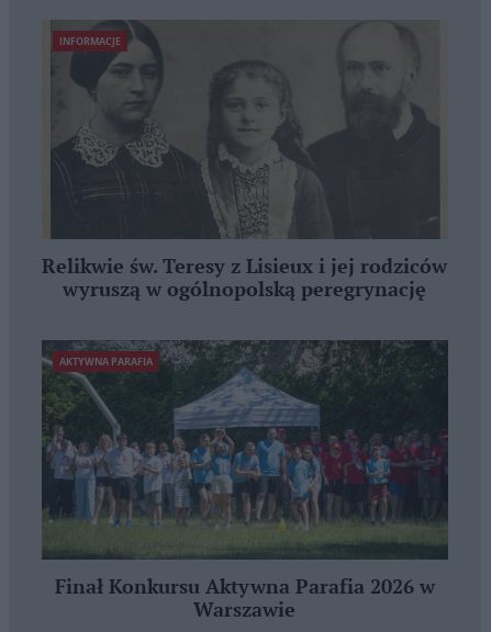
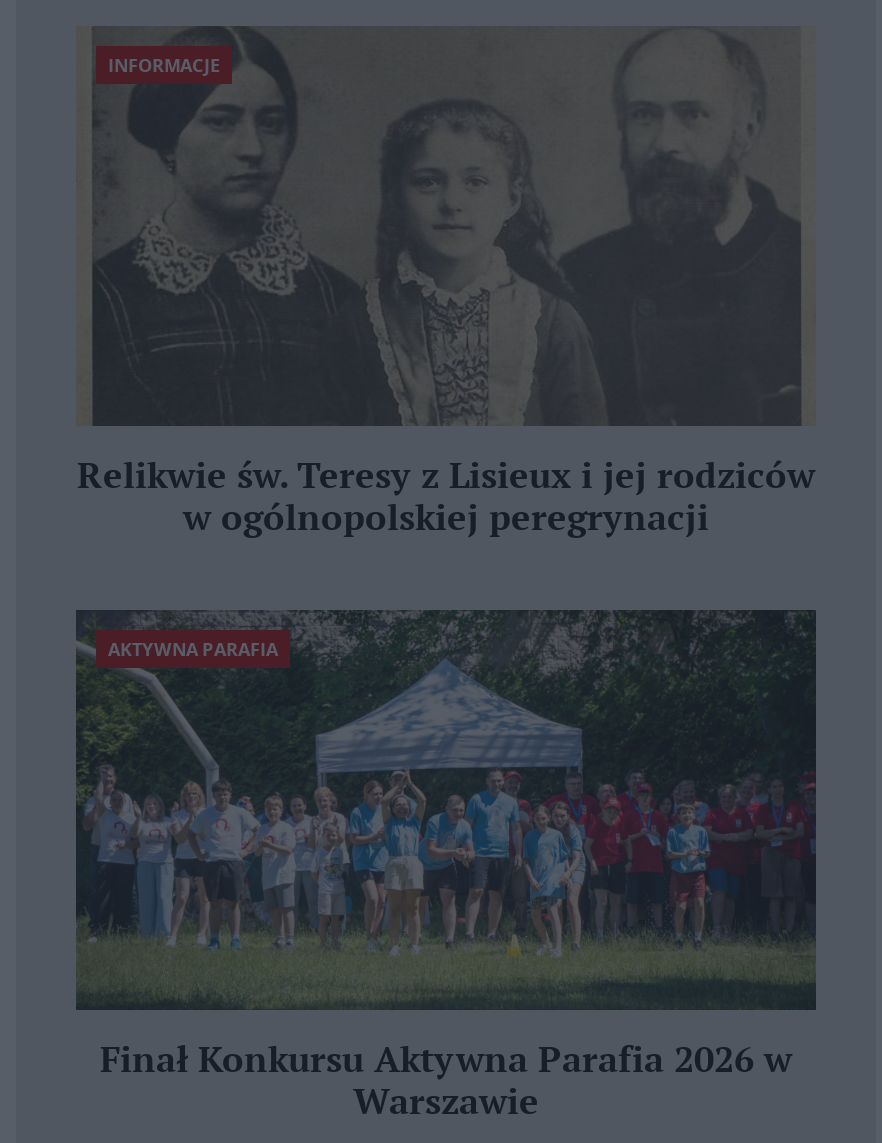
[63,279,427,302] wyruszą w ogólnopolską peregrynację -> [183,498,709,540] w ogólnopolskiej peregrynacji

